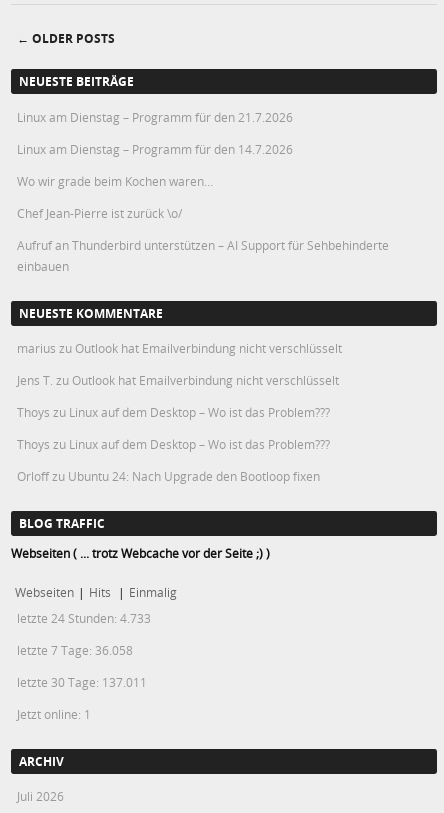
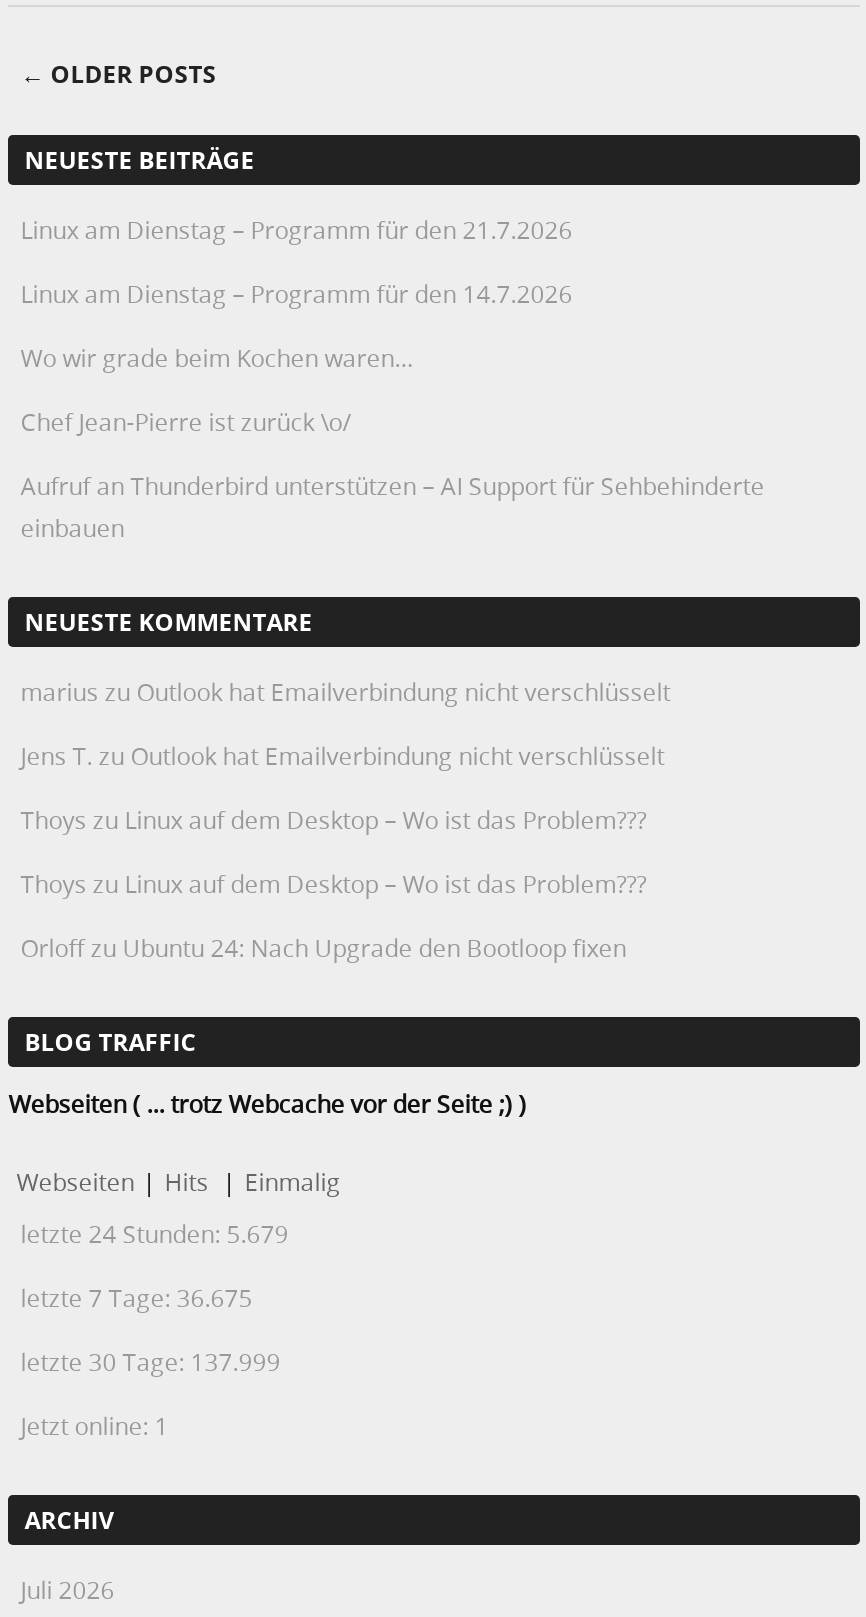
[17,610,151,626] letzte 24 Stunden: 4.733 -> [20,1216,288,1248] letzte 24 Stunden: 5.679
[17,642,133,658] letzte 7 Tage: 36.058 -> [20,1280,252,1312] letzte 7 Tage: 36.675
[17,674,147,690] letzte 30 Tage: 137.011 -> [20,1344,280,1376] letzte 30 Tage: 137.999

